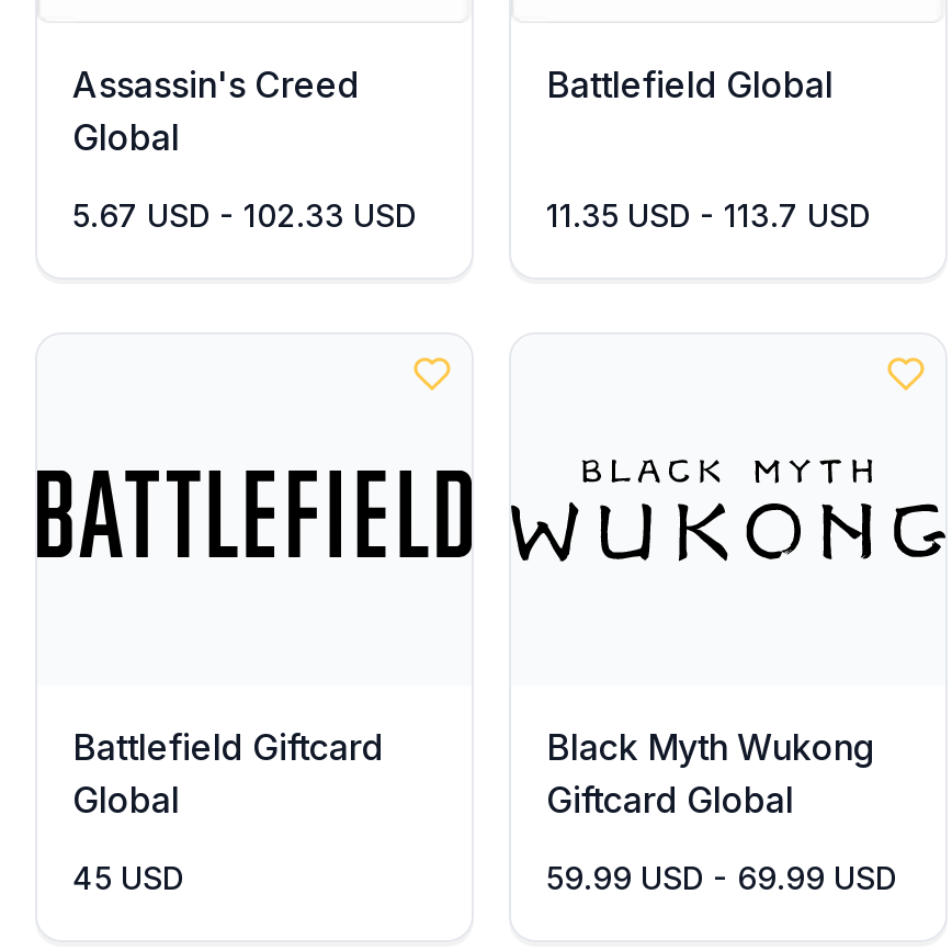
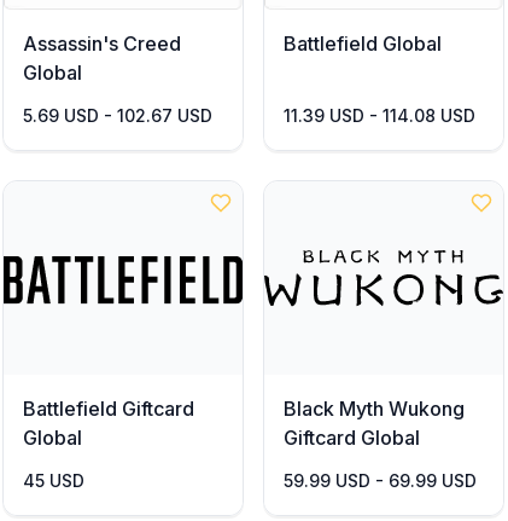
[72,196,417,234] 5.67 USD - 102.33 USD -> [23,105,212,126] 5.69 USD - 102.67 USD
[546,196,871,234] 11.35 USD - 113.7 USD -> [284,105,475,126] 11.39 USD - 114.08 USD

